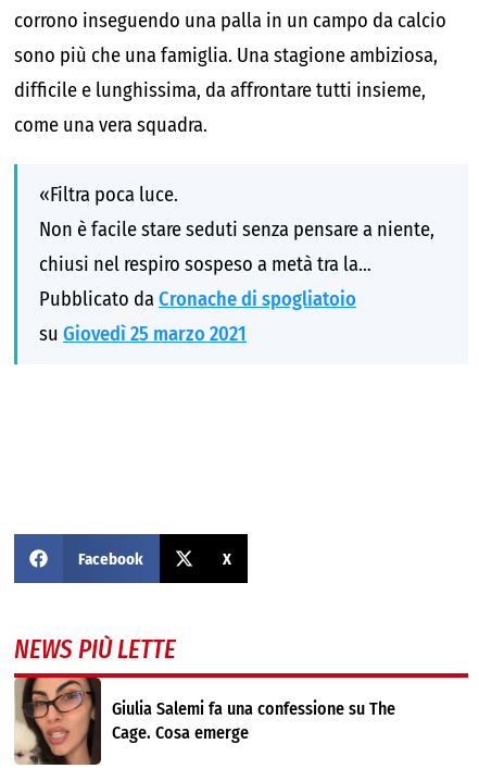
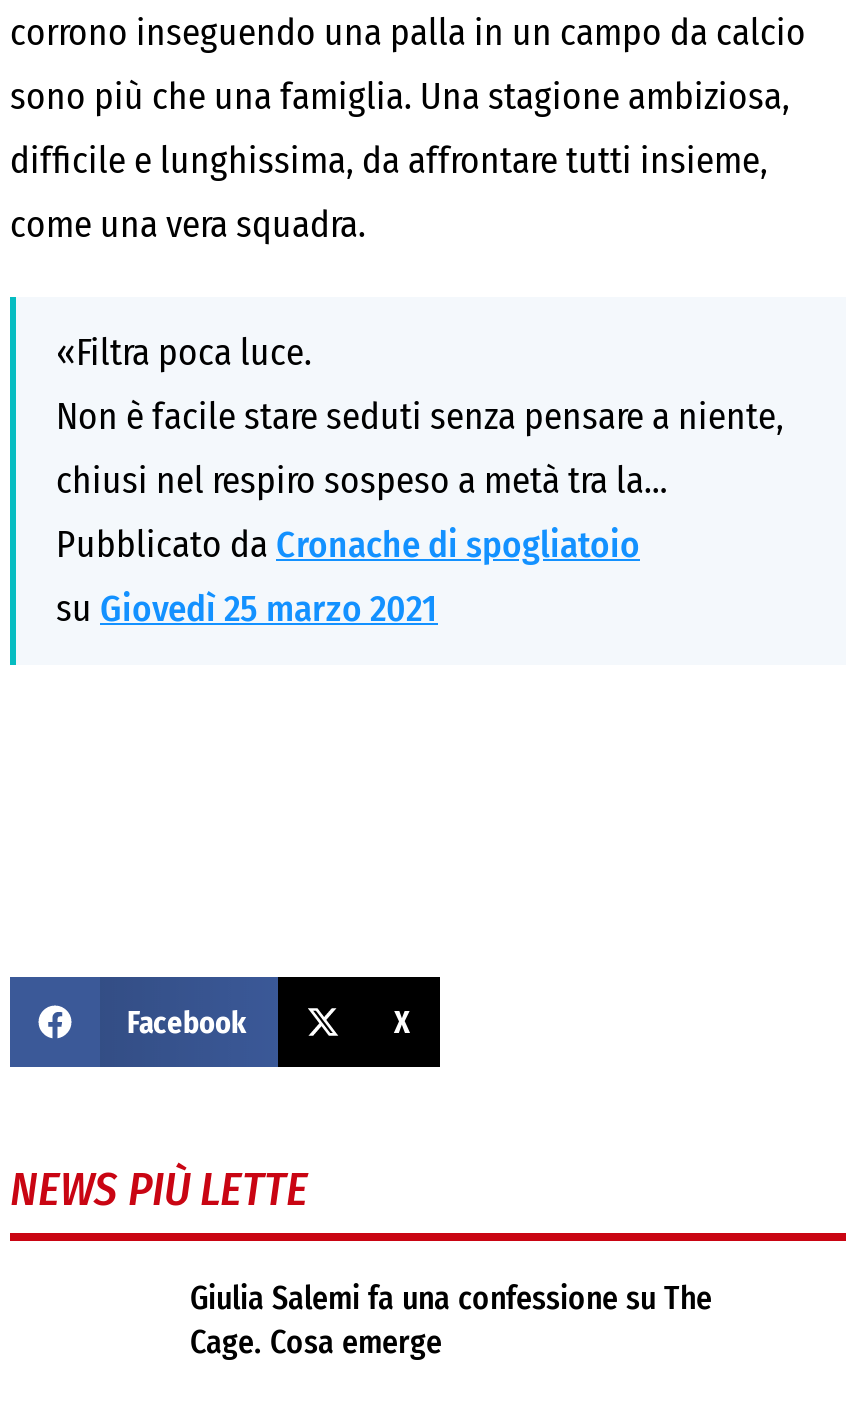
[13,677,102,766] [image] -> none

